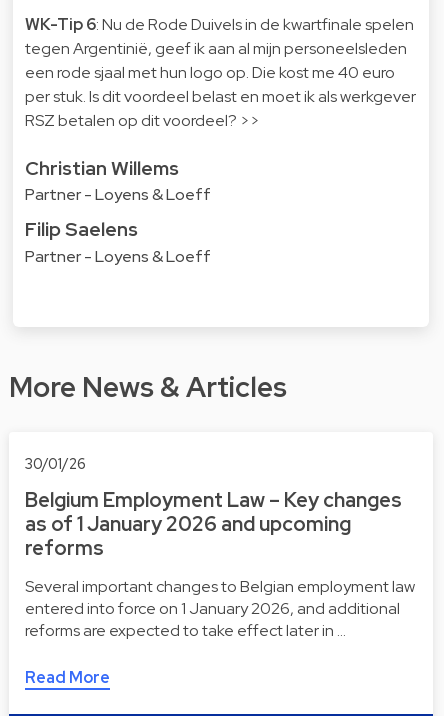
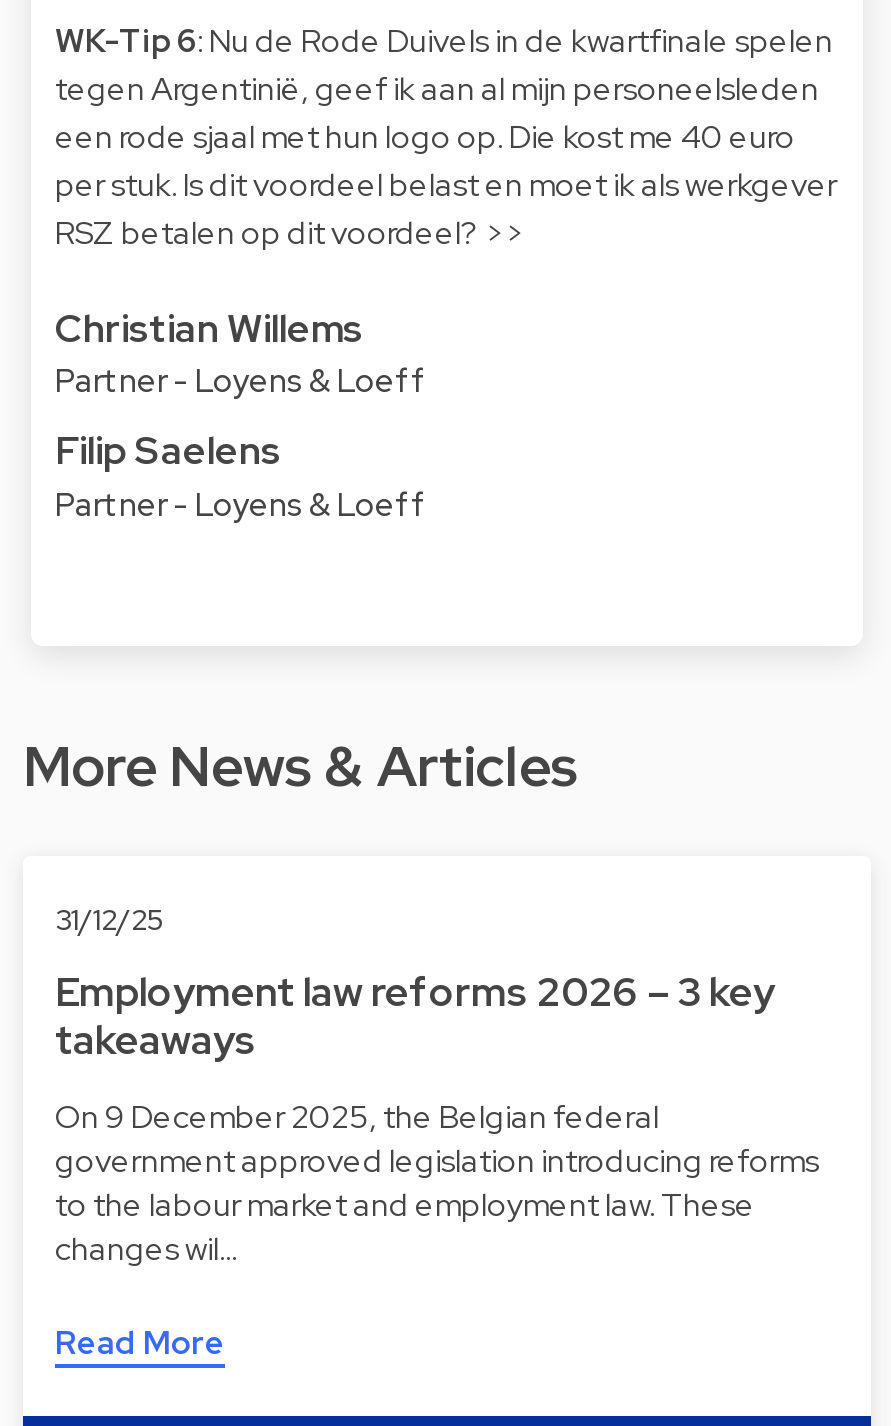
[25,454,86,473] 30/01/26 -> [55,901,163,939] 31/12/25
[25,486,402,560] Belgium Employment Law – Key changes | as of 1 January 2026 and upcoming | reforms -> [55,965,775,1065] Employment law reforms 2026 – 3 key | takeaways
[25,575,415,640] Several important changes to Belgian employment law | entered into force on 1 January 2026, and additional | reforms are expected to take effect later in … -> [55,1095,819,1269] On 9 December 2025, the Belgian federal | government approved legislation introducing reforms | to the labour market and employment law. These | changes wil…

